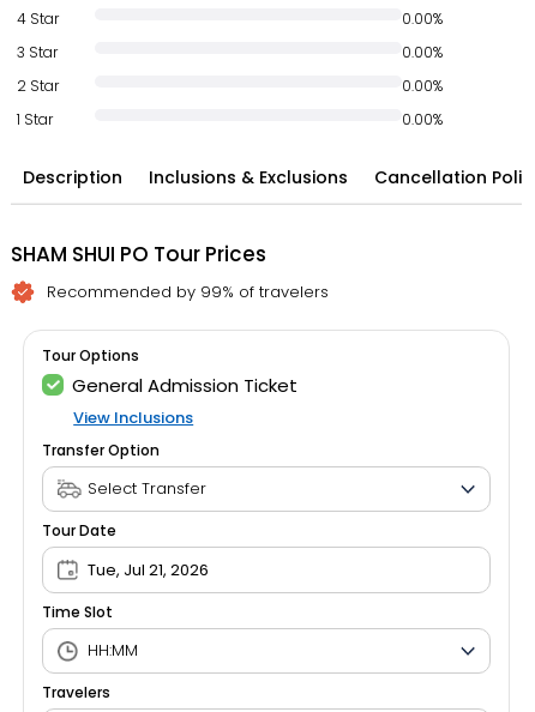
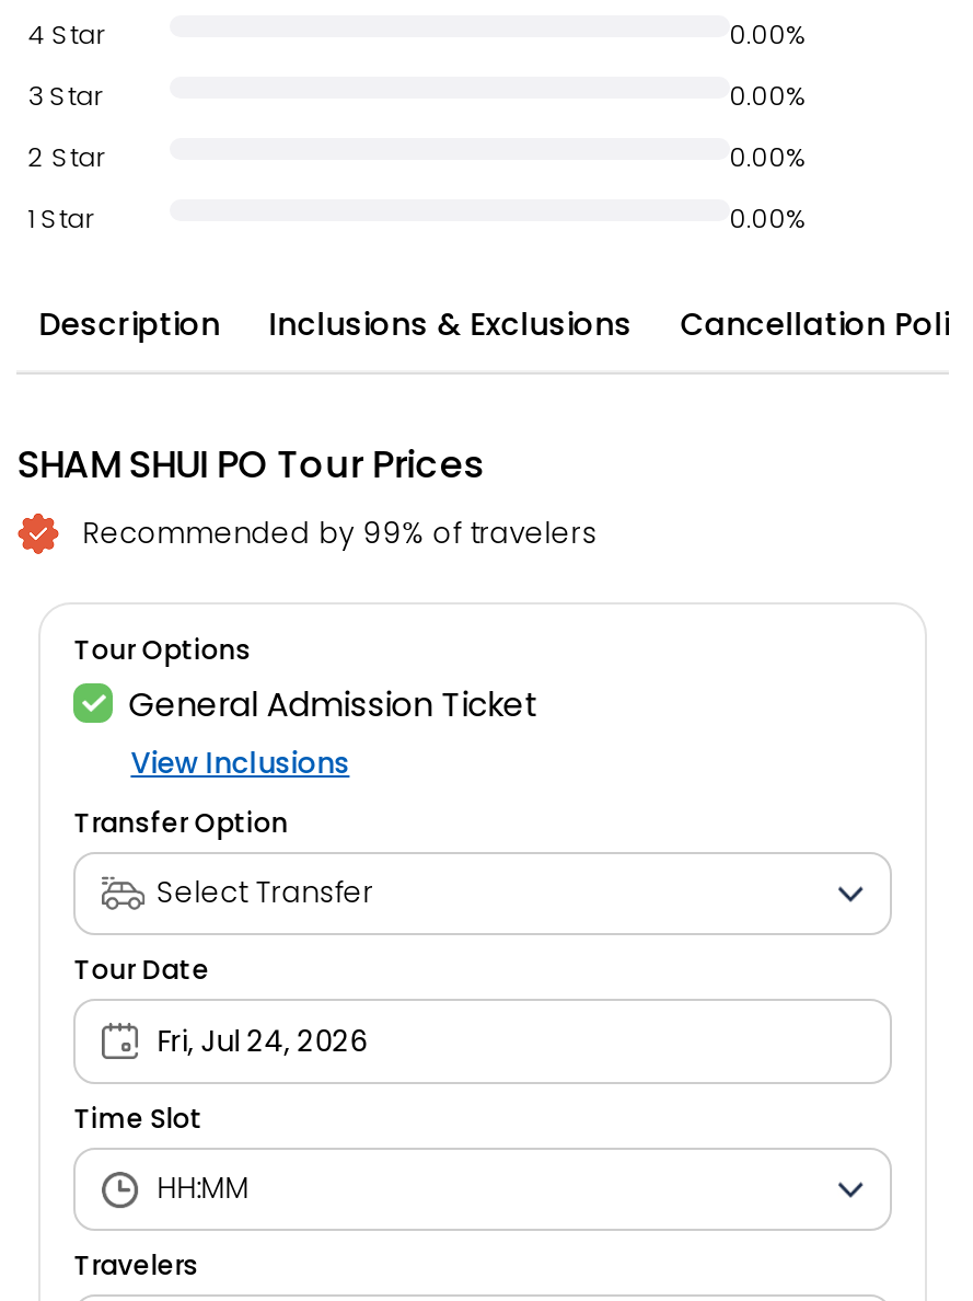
[88,559,209,581] Tue, Jul 21, 2026 -> [157,1021,367,1062] Fri, Jul 24, 2026

